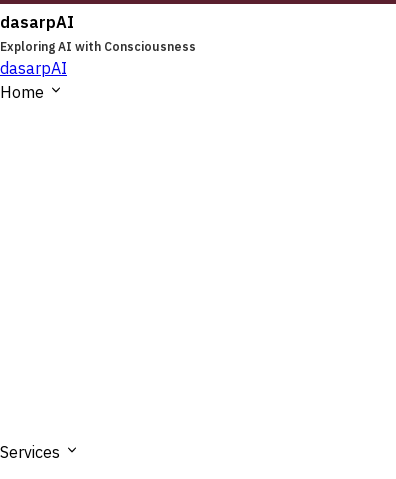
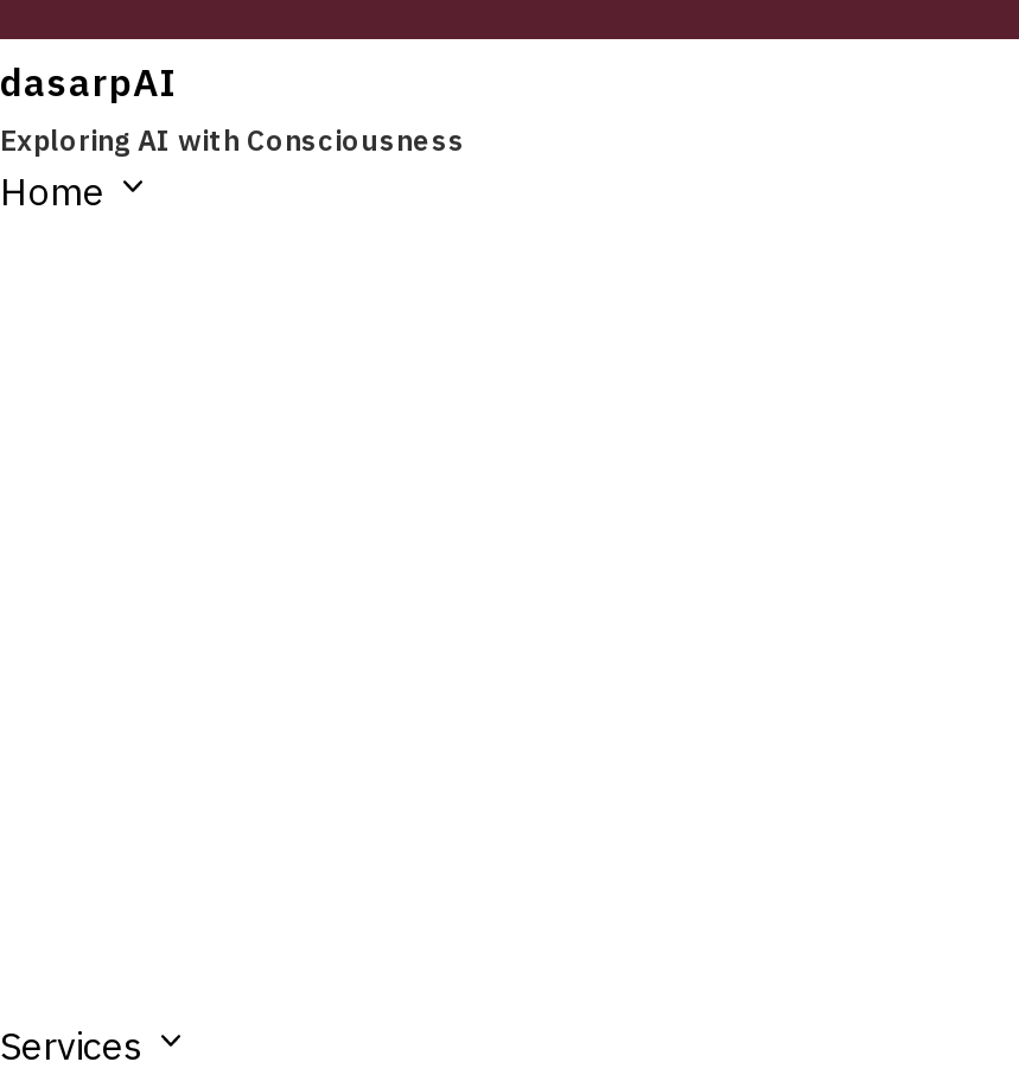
[0,58,67,78] dasarpAI -> none

